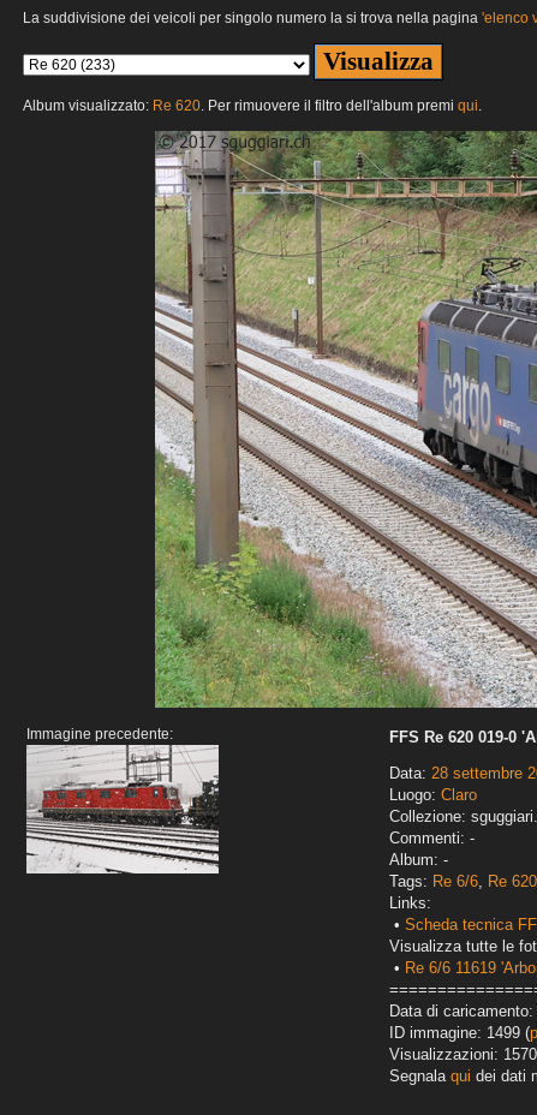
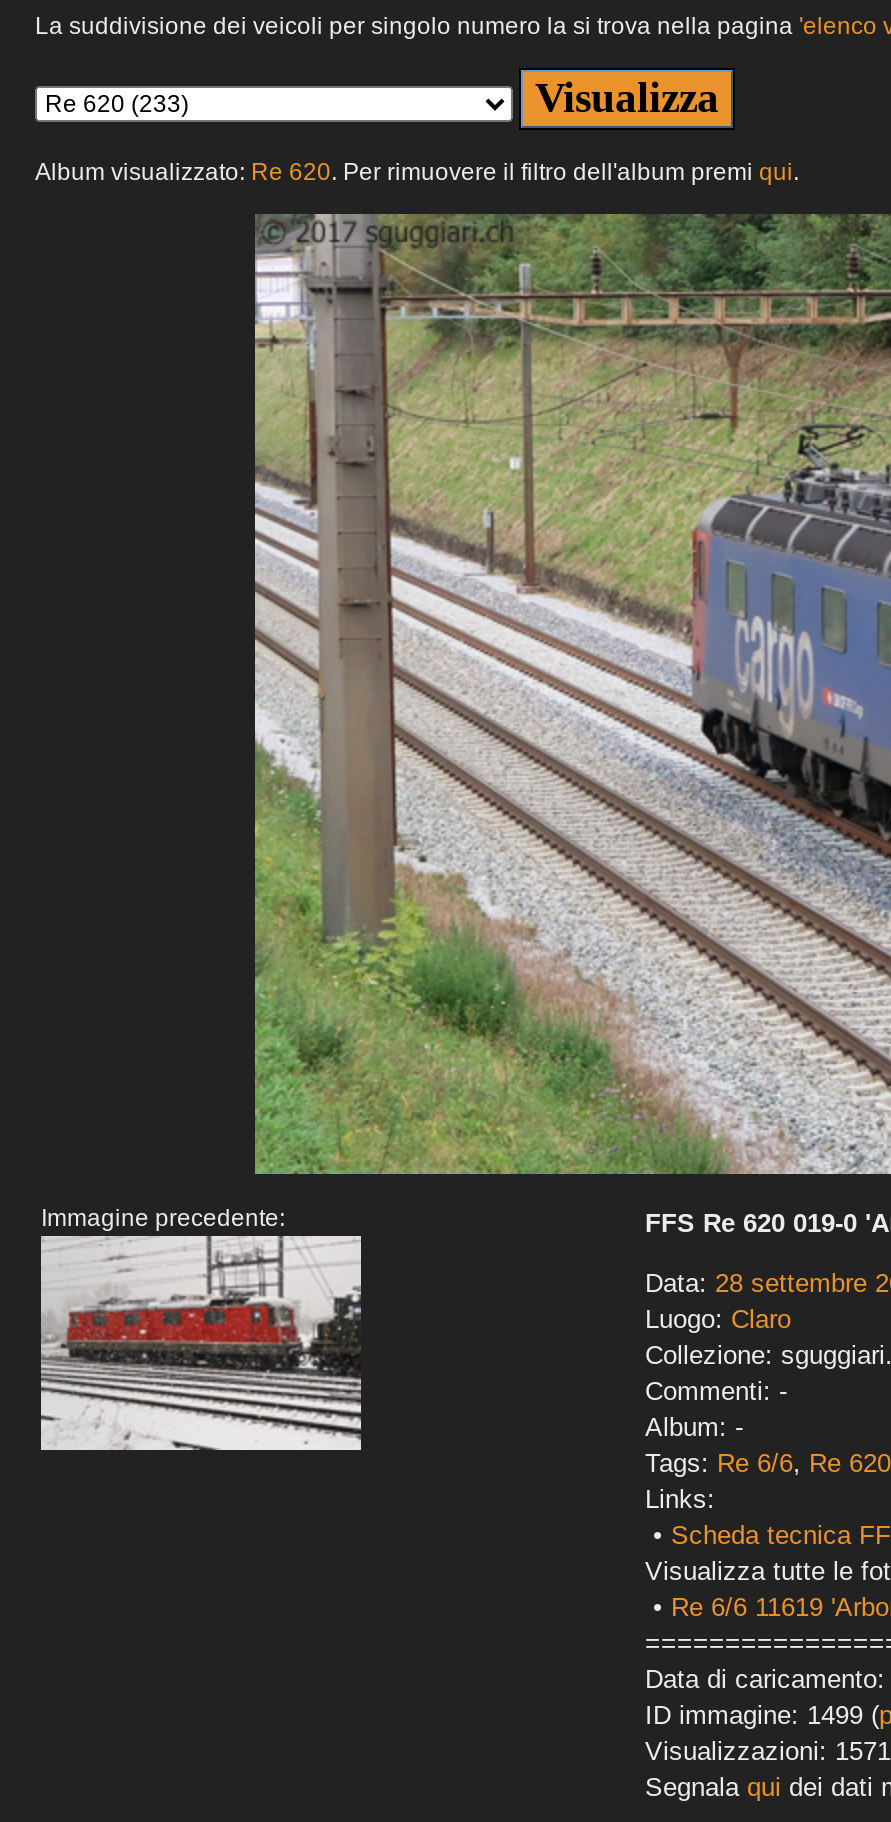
[389,1046,537,1064] Visualizzazioni: 1570 -> [645,1736,891,1766] Visualizzazioni: 1571

